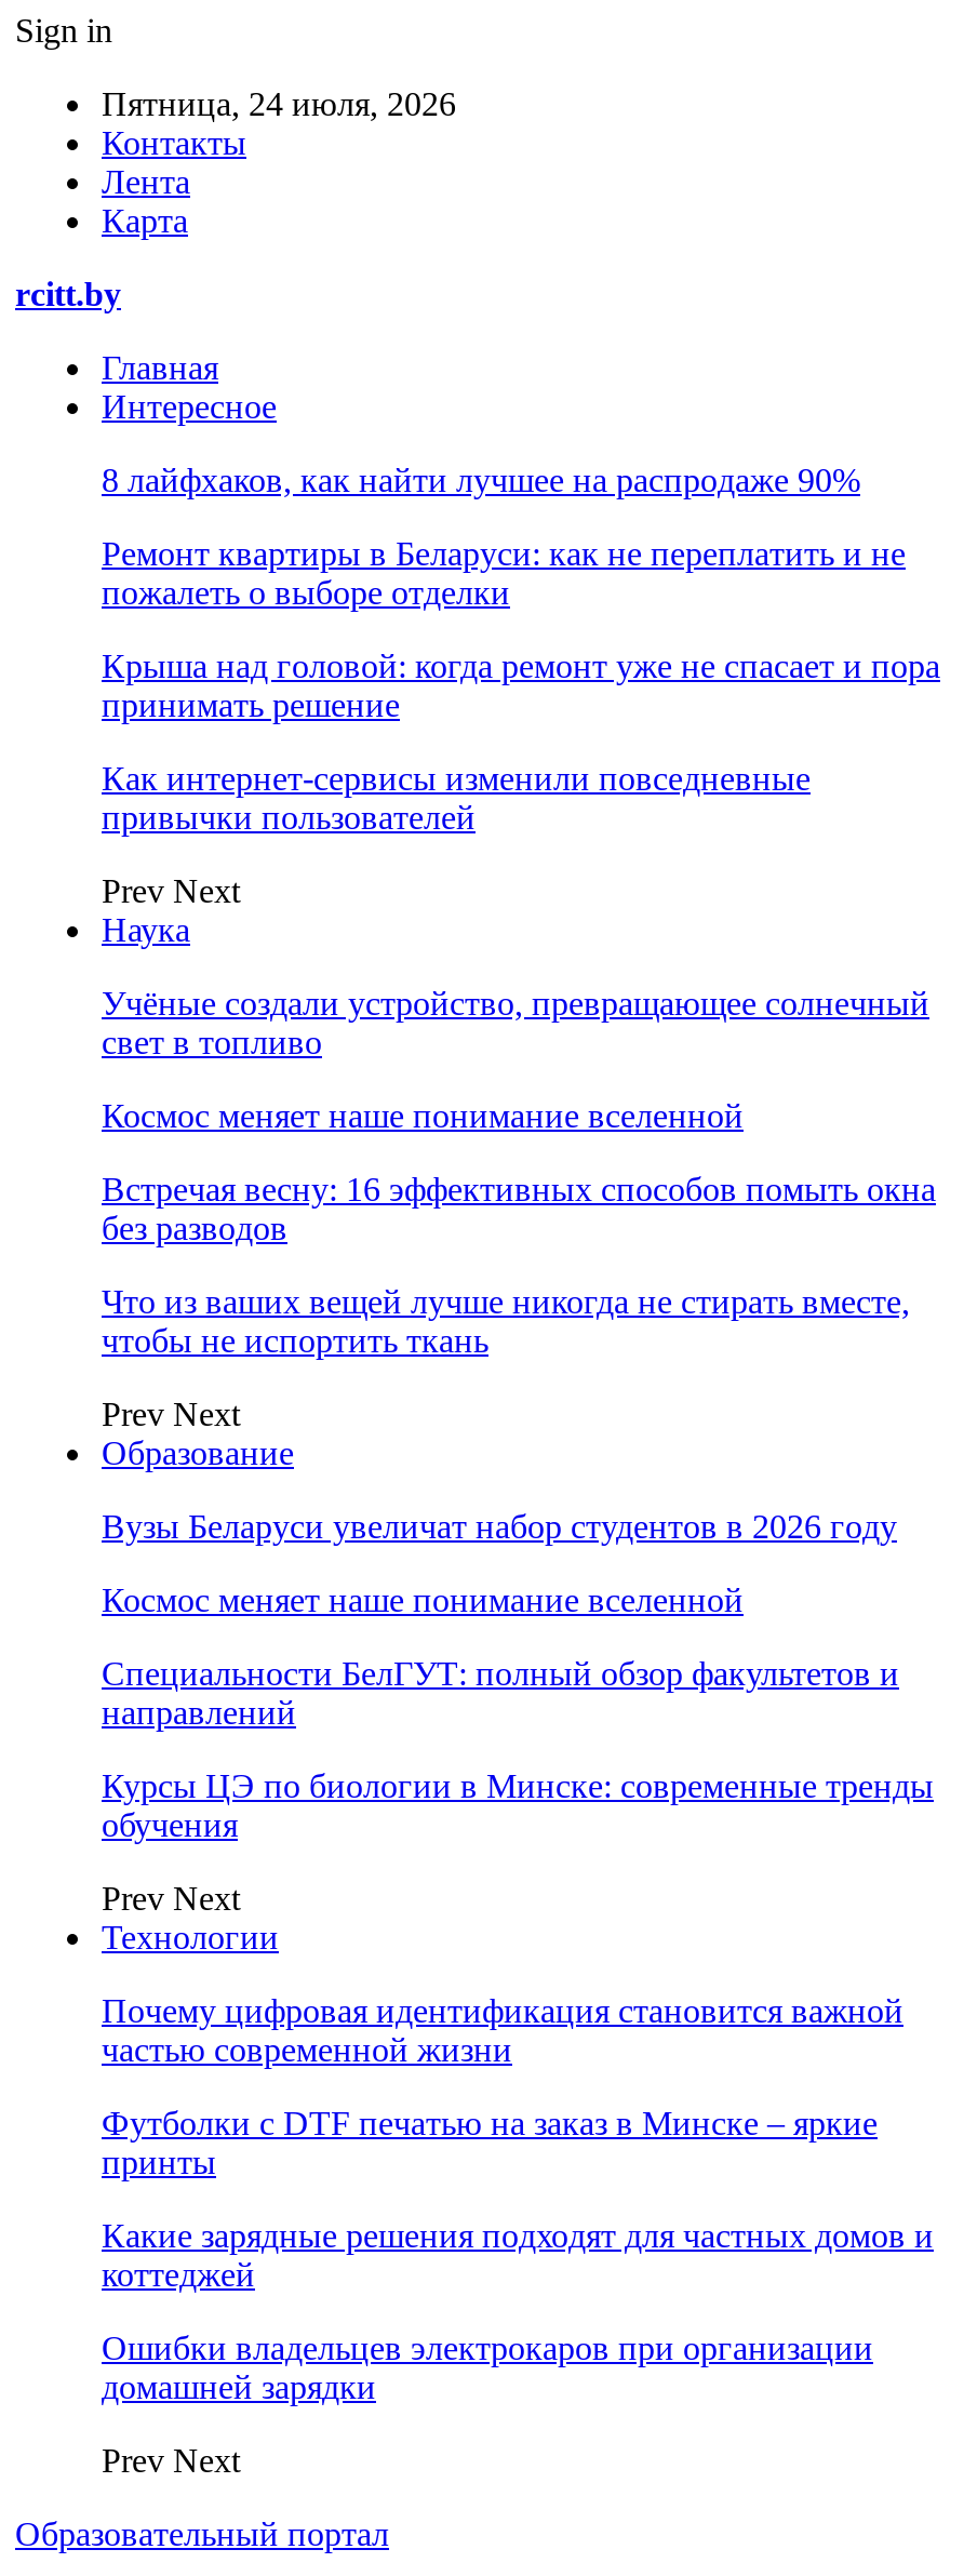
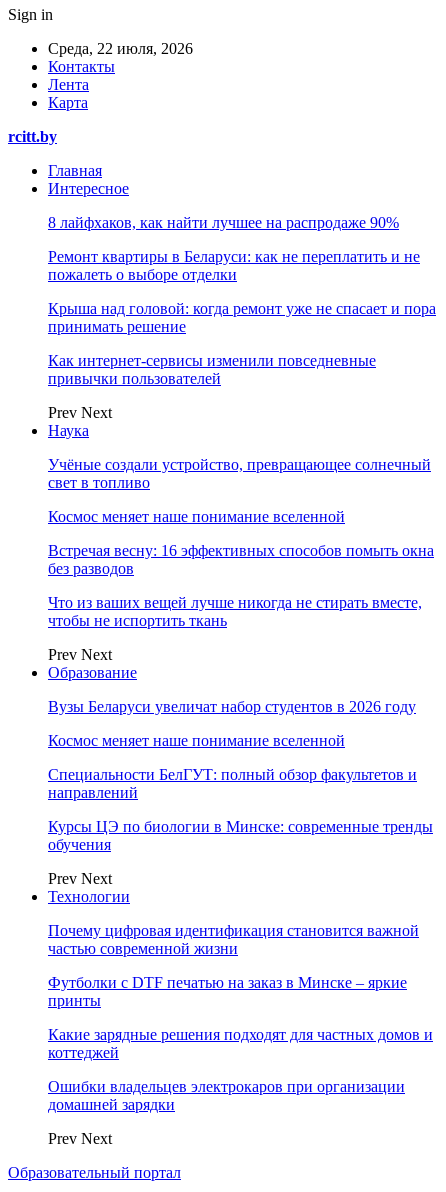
[102,85,456,122] Пятница, 24 июля, 2026 -> [48,40,193,57] Среда, 22 июля, 2026

